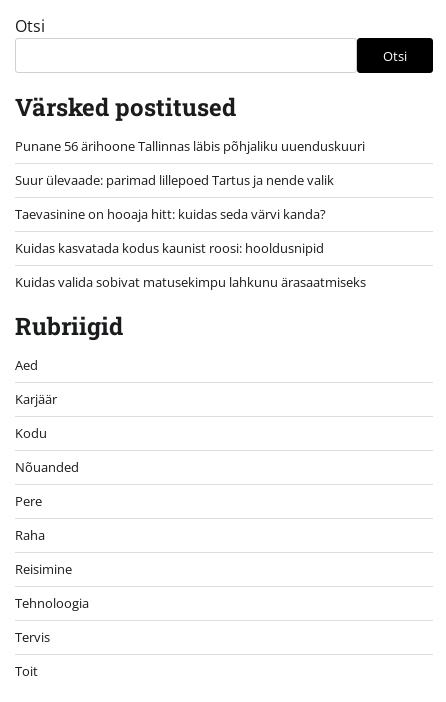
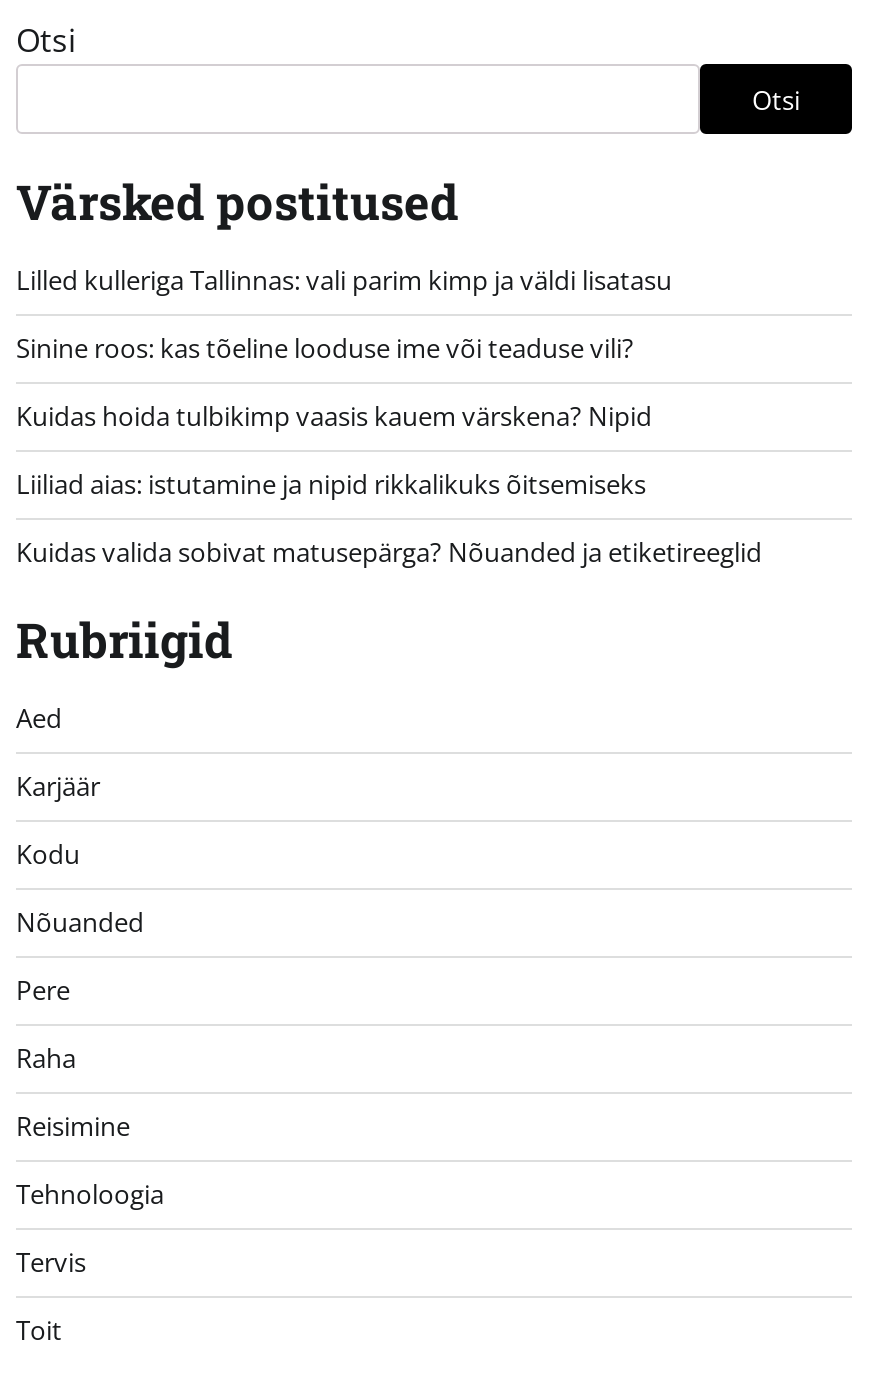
[15,137,365,155] Punane 56 ärihoone Tallinnas läbis põhjaliku uuenduskuuri -> [16,263,672,299] Lilled kulleriga Tallinnas: vali parim kimp ja väldi lisatasu
[15,171,334,189] Suur ülevaade: parimad lillepoed Tartus ja nende valik -> [16,331,634,367] Sinine roos: kas tõeline looduse ime või teaduse vili?
[15,205,326,223] Taevasinine on hooaja hitt: kuidas seda värvi kanda? -> [16,399,652,435] Kuidas hoida tulbikimp vaasis kauem värskena? Nipid
[15,239,324,257] Kuidas kasvatada kodus kaunist roosi: hooldusnipid -> [16,467,646,503] Liiliad aias: istutamine ja nipid rikkalikuks õitsemiseks
[15,273,366,291] Kuidas valida sobivat matusekimpu lahkunu ärasaatmiseks -> [16,535,762,571] Kuidas valida sobivat matusepärga? Nõuanded ja etiketireeglid

